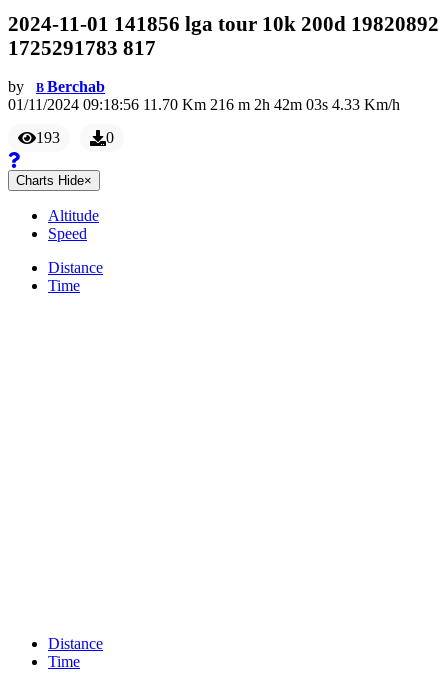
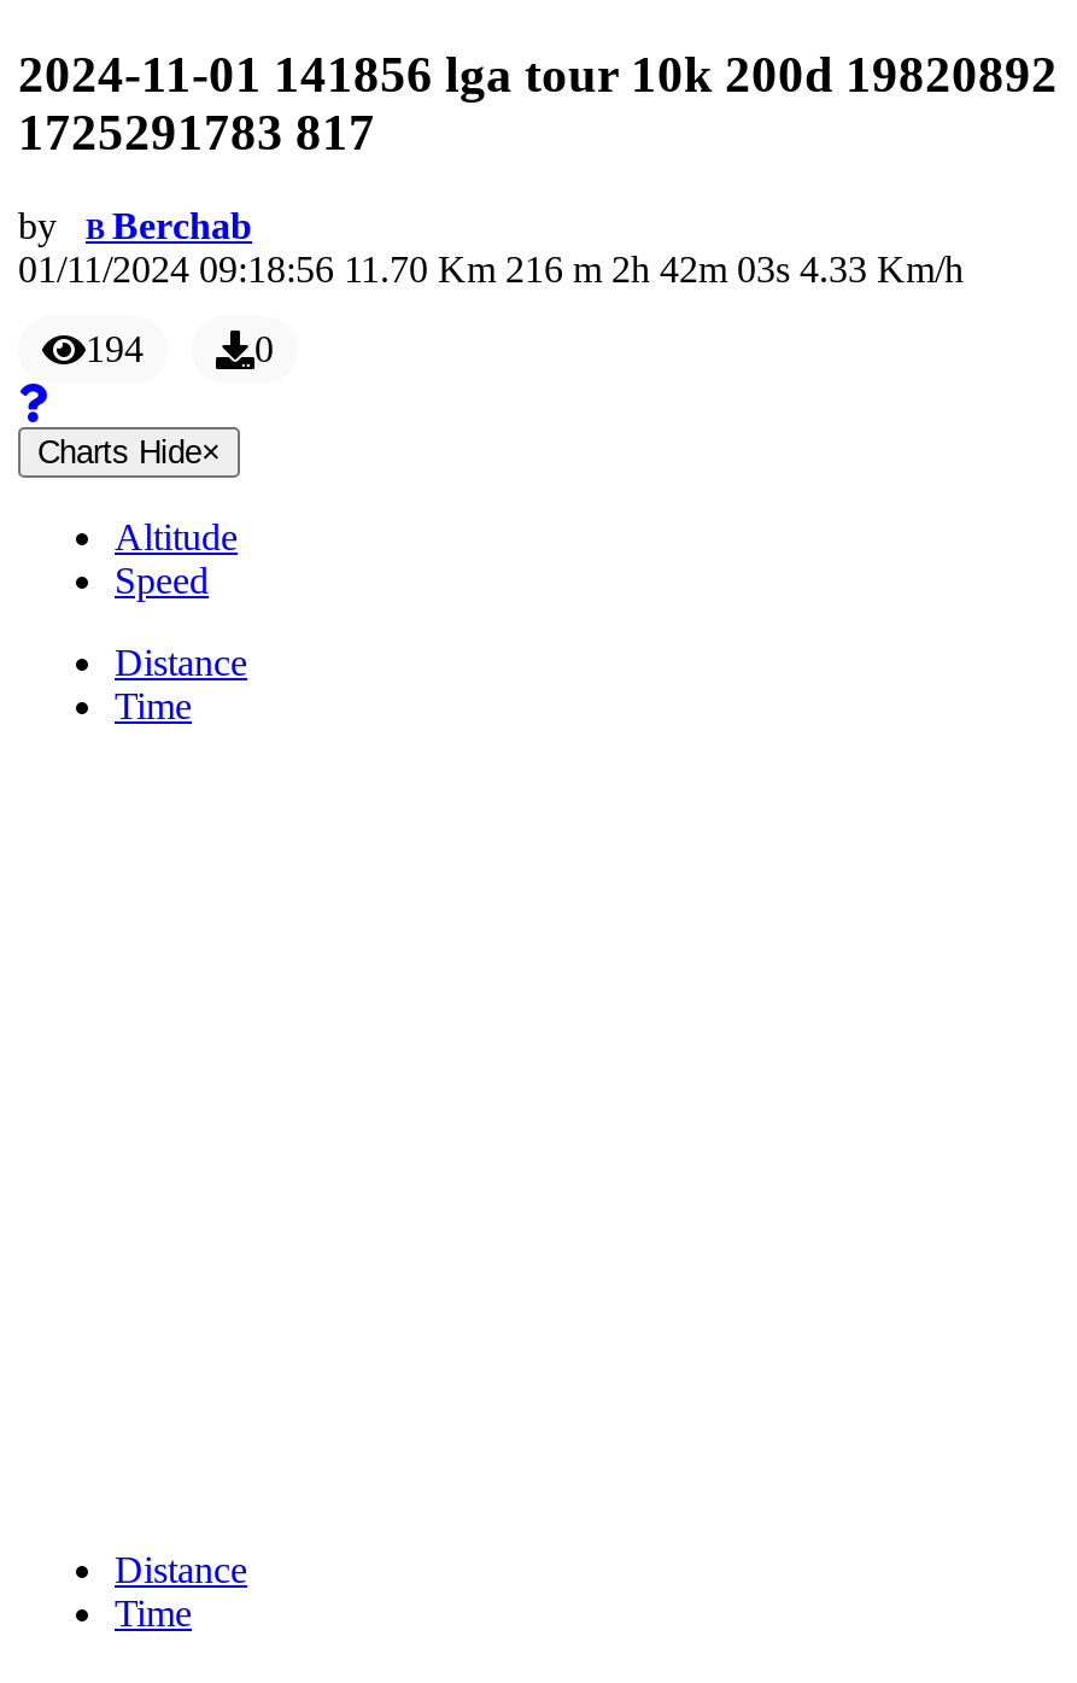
[36,128,60,145] 193 -> [86,327,144,368] 194

